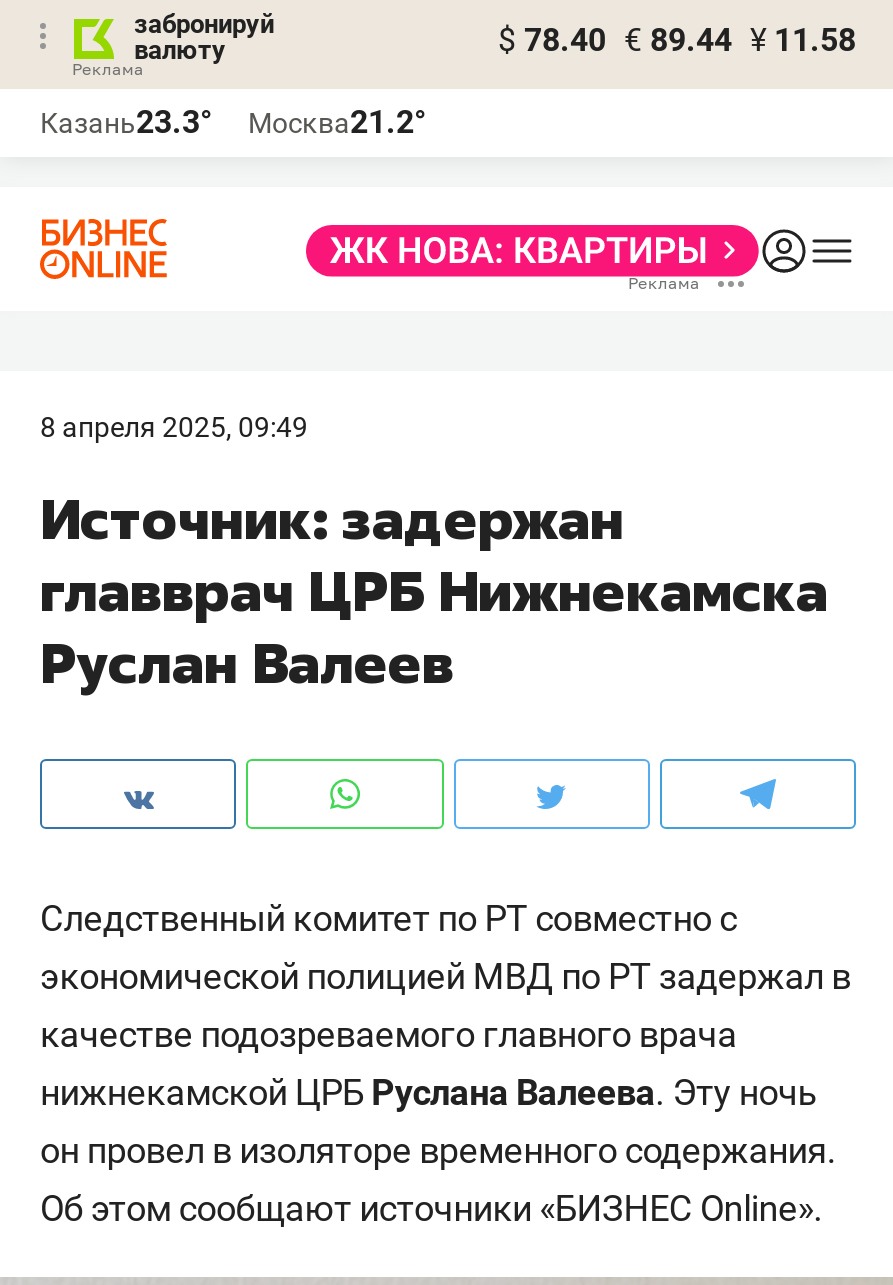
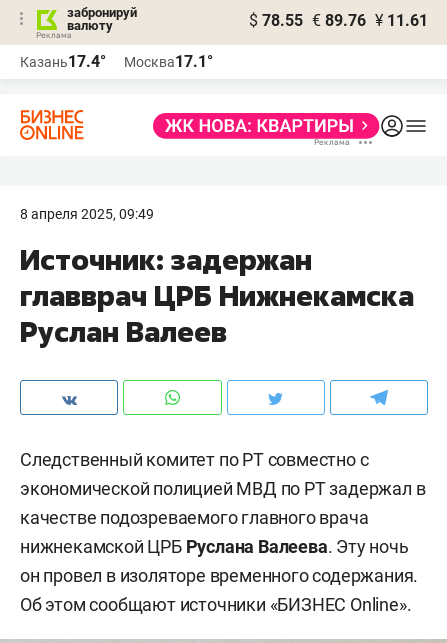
[498,21,856,59] $ 78.40 € 89.44 ¥ 11.58 -> [249,11,428,30] $ 78.55 € 89.76 ¥ 11.61
[40,103,212,141] Казань23.3° -> [20,52,106,71] Казань17.4°
[248,103,426,141] Москва21.2° -> [124,52,213,71] Москва17.1°

